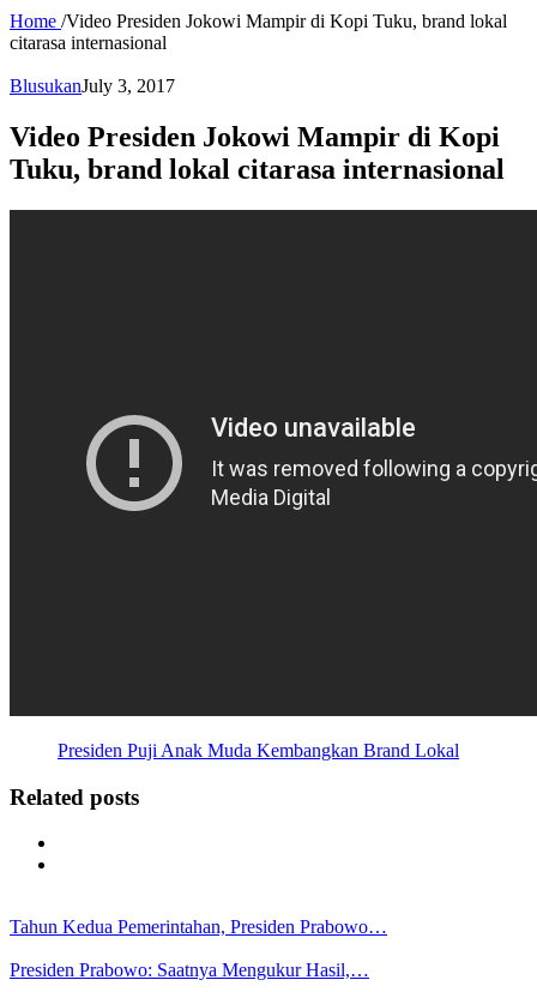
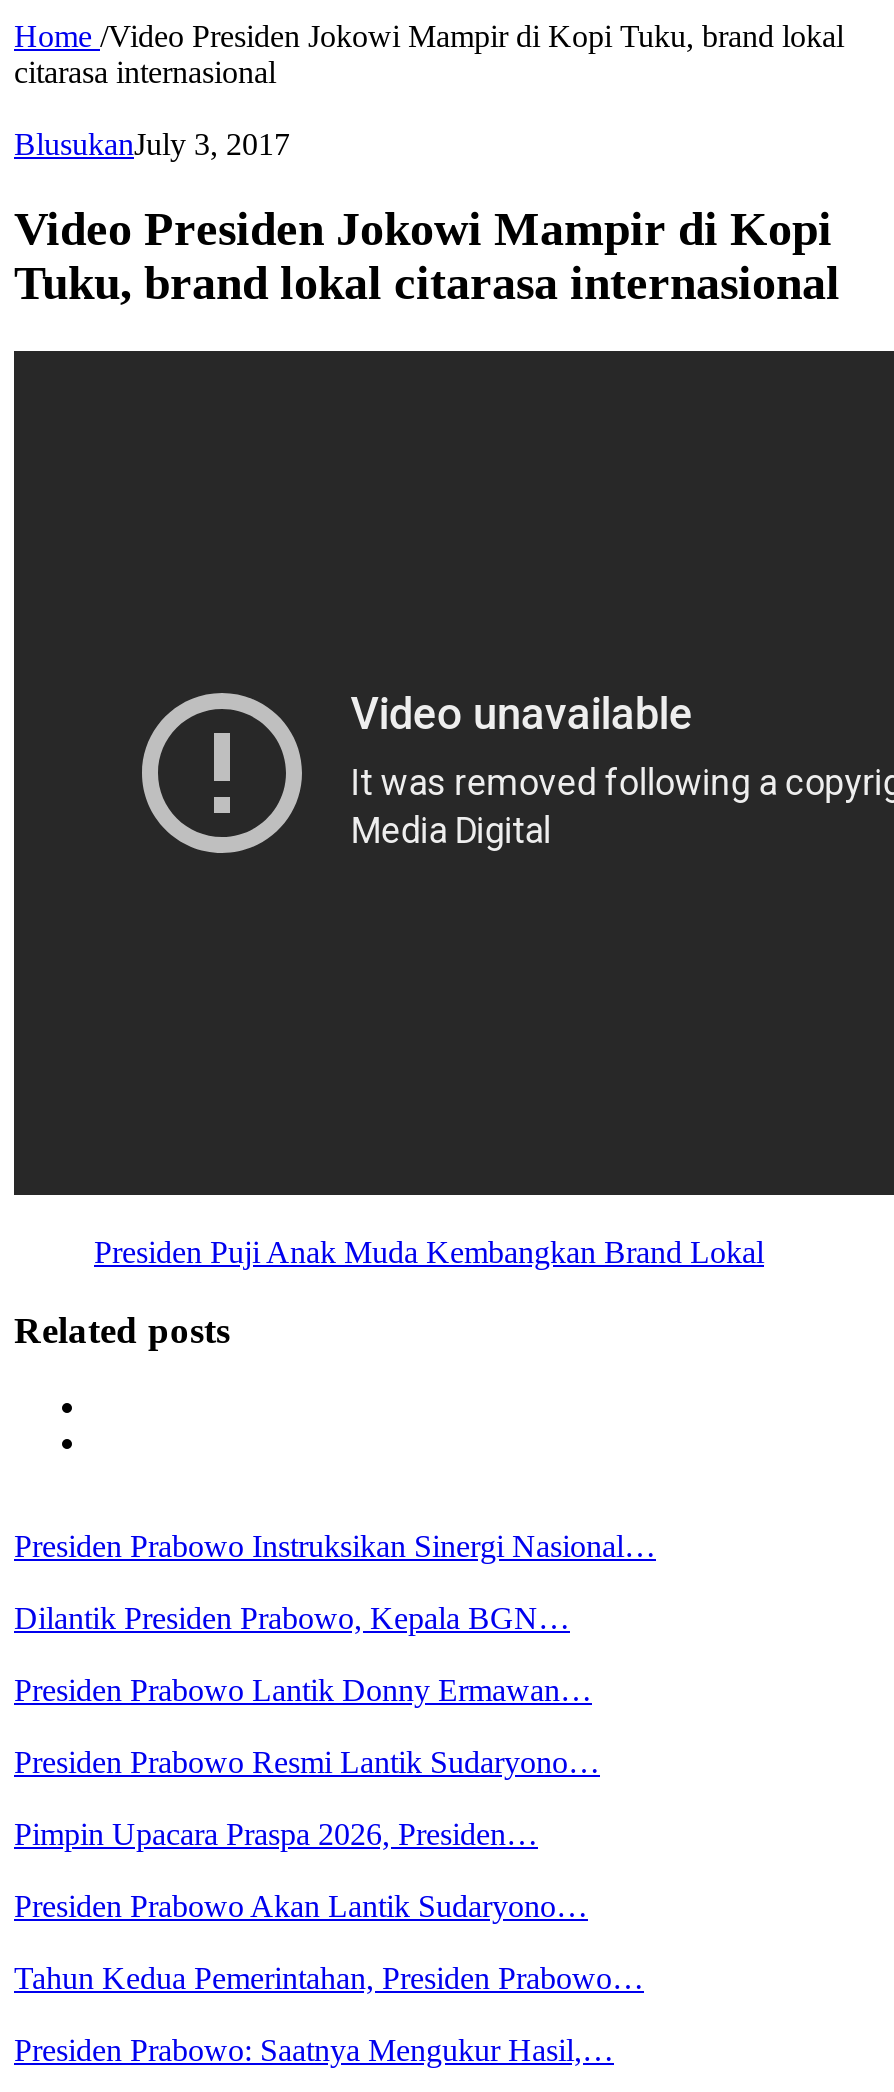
none -> [14,1529,656,1923] Presiden Prabowo Instruksikan Sinergi Nasional… | Dilantik Presiden Prabowo, Kepala BGN… | Presiden Prabowo Lantik Donny Ermawan… | Presiden Prabowo Resmi Lantik Sudaryono… | Pimpin Upacara Praspa 2026, Presiden… | Presiden Prabowo Akan Lantik Sudaryono…

